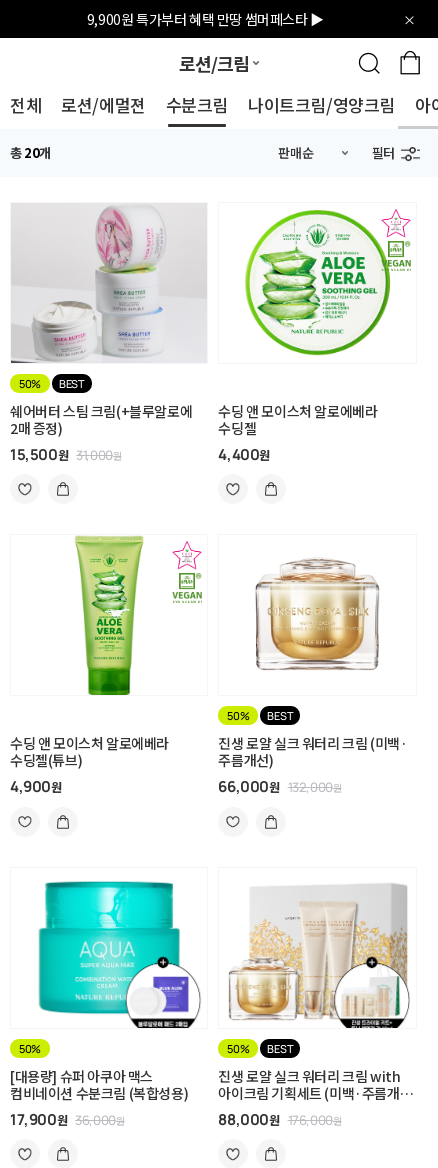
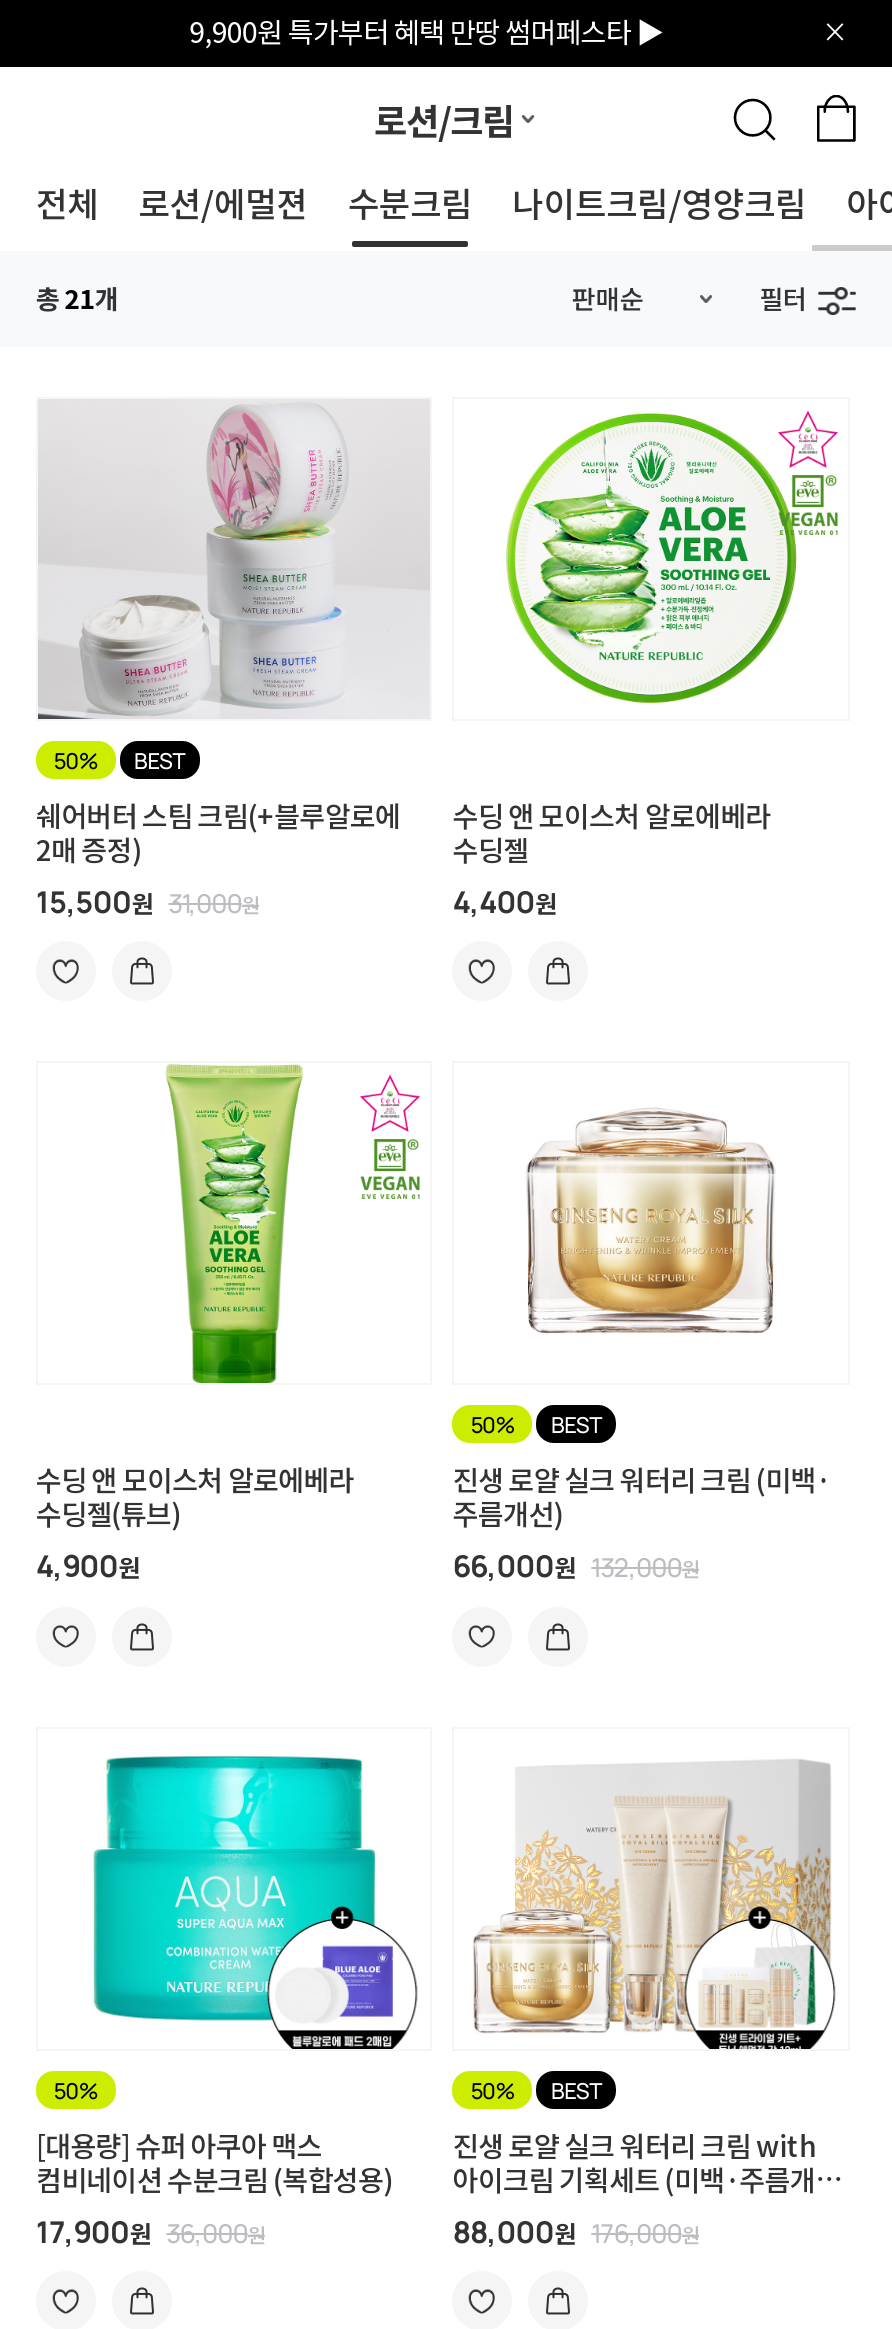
[10,143,51,162] 총20개 -> [36,278,118,316] 총21개

